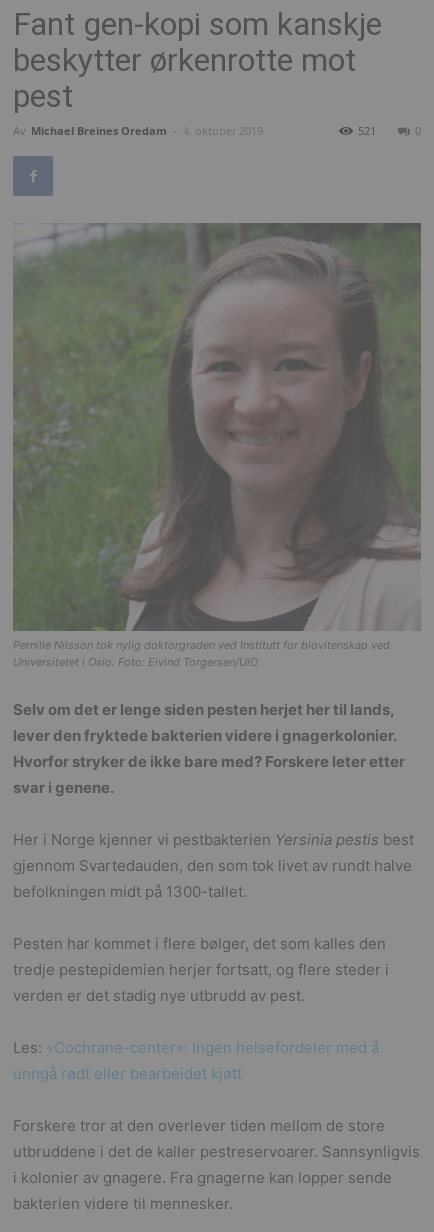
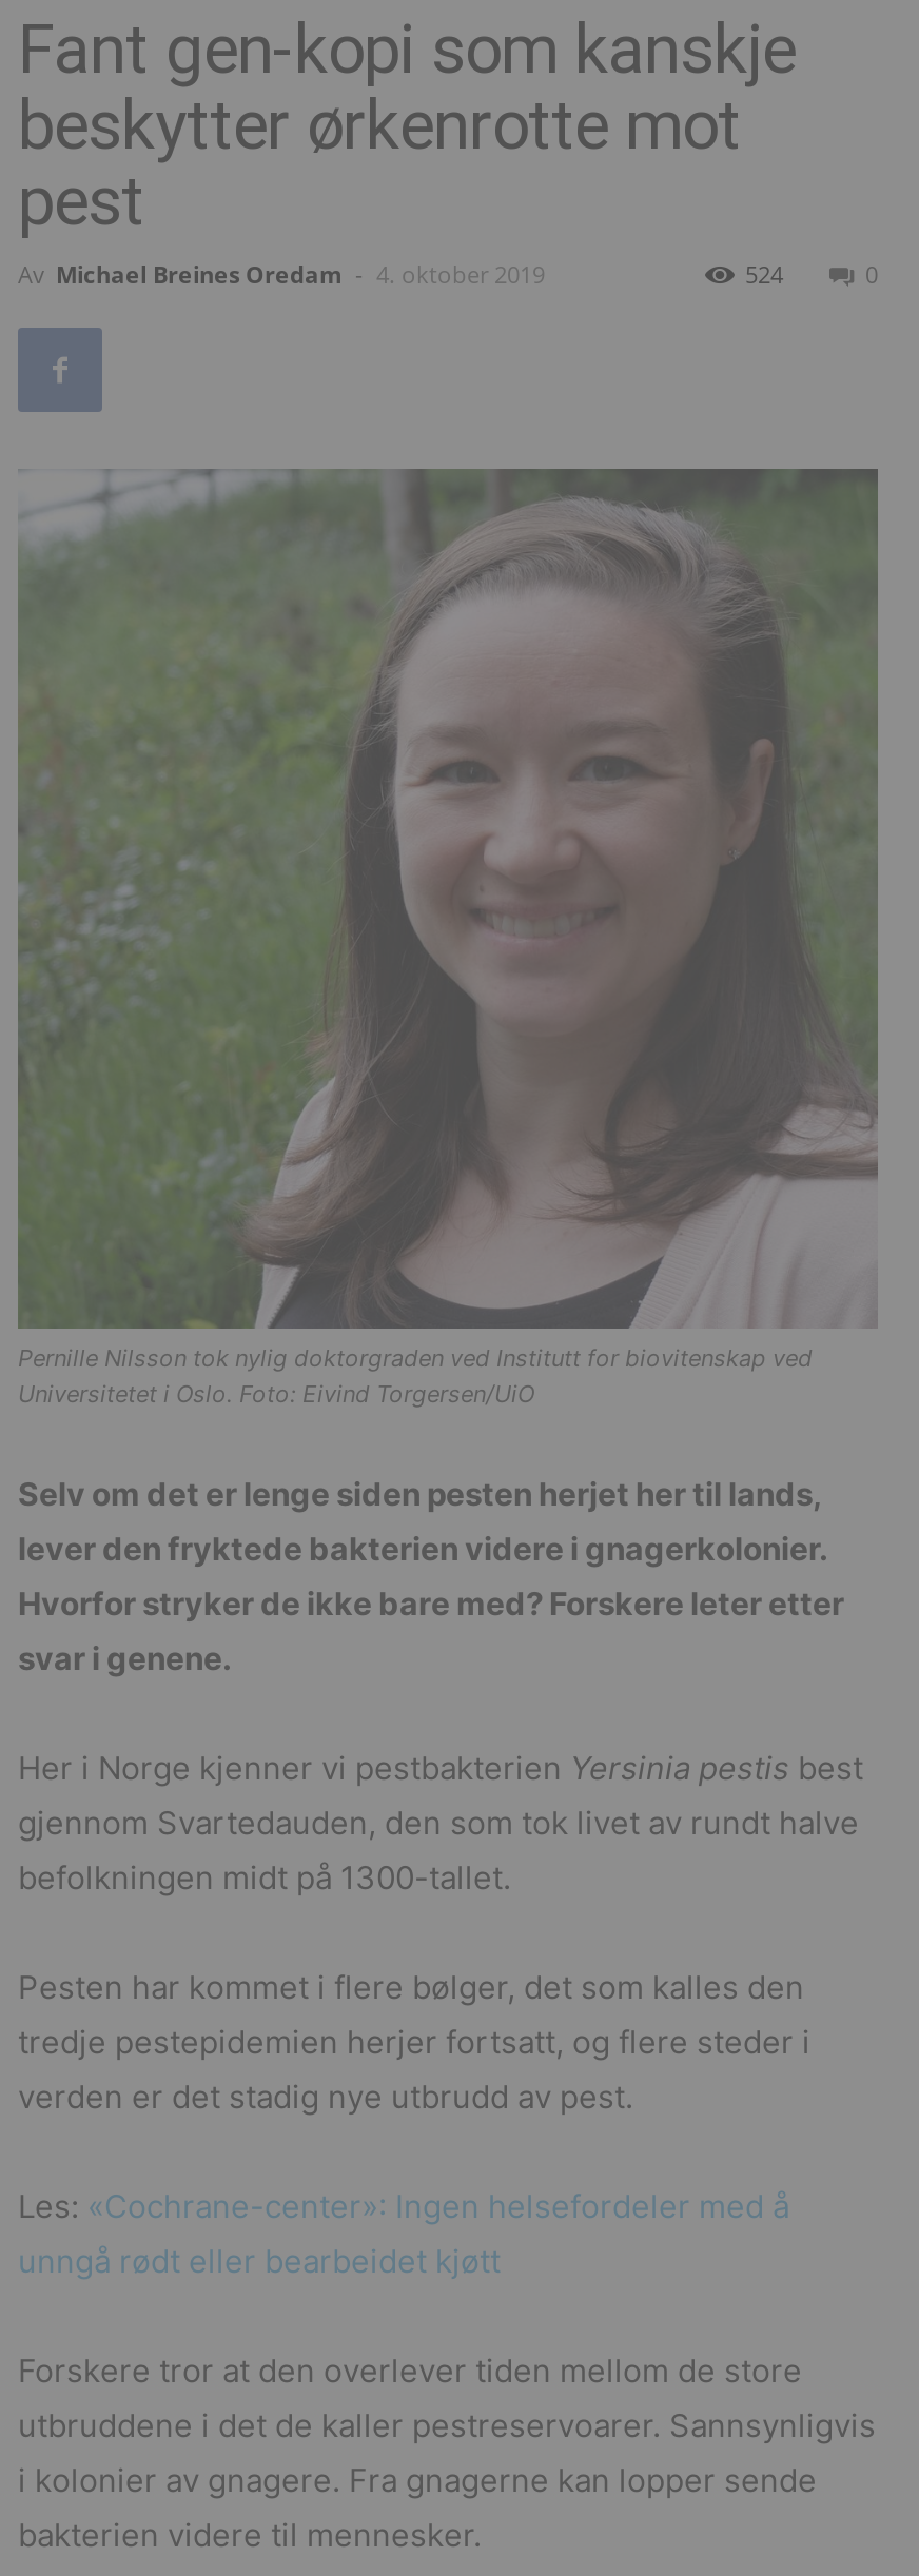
[358,123,376,138] 521 -> [745,258,783,290] 524

